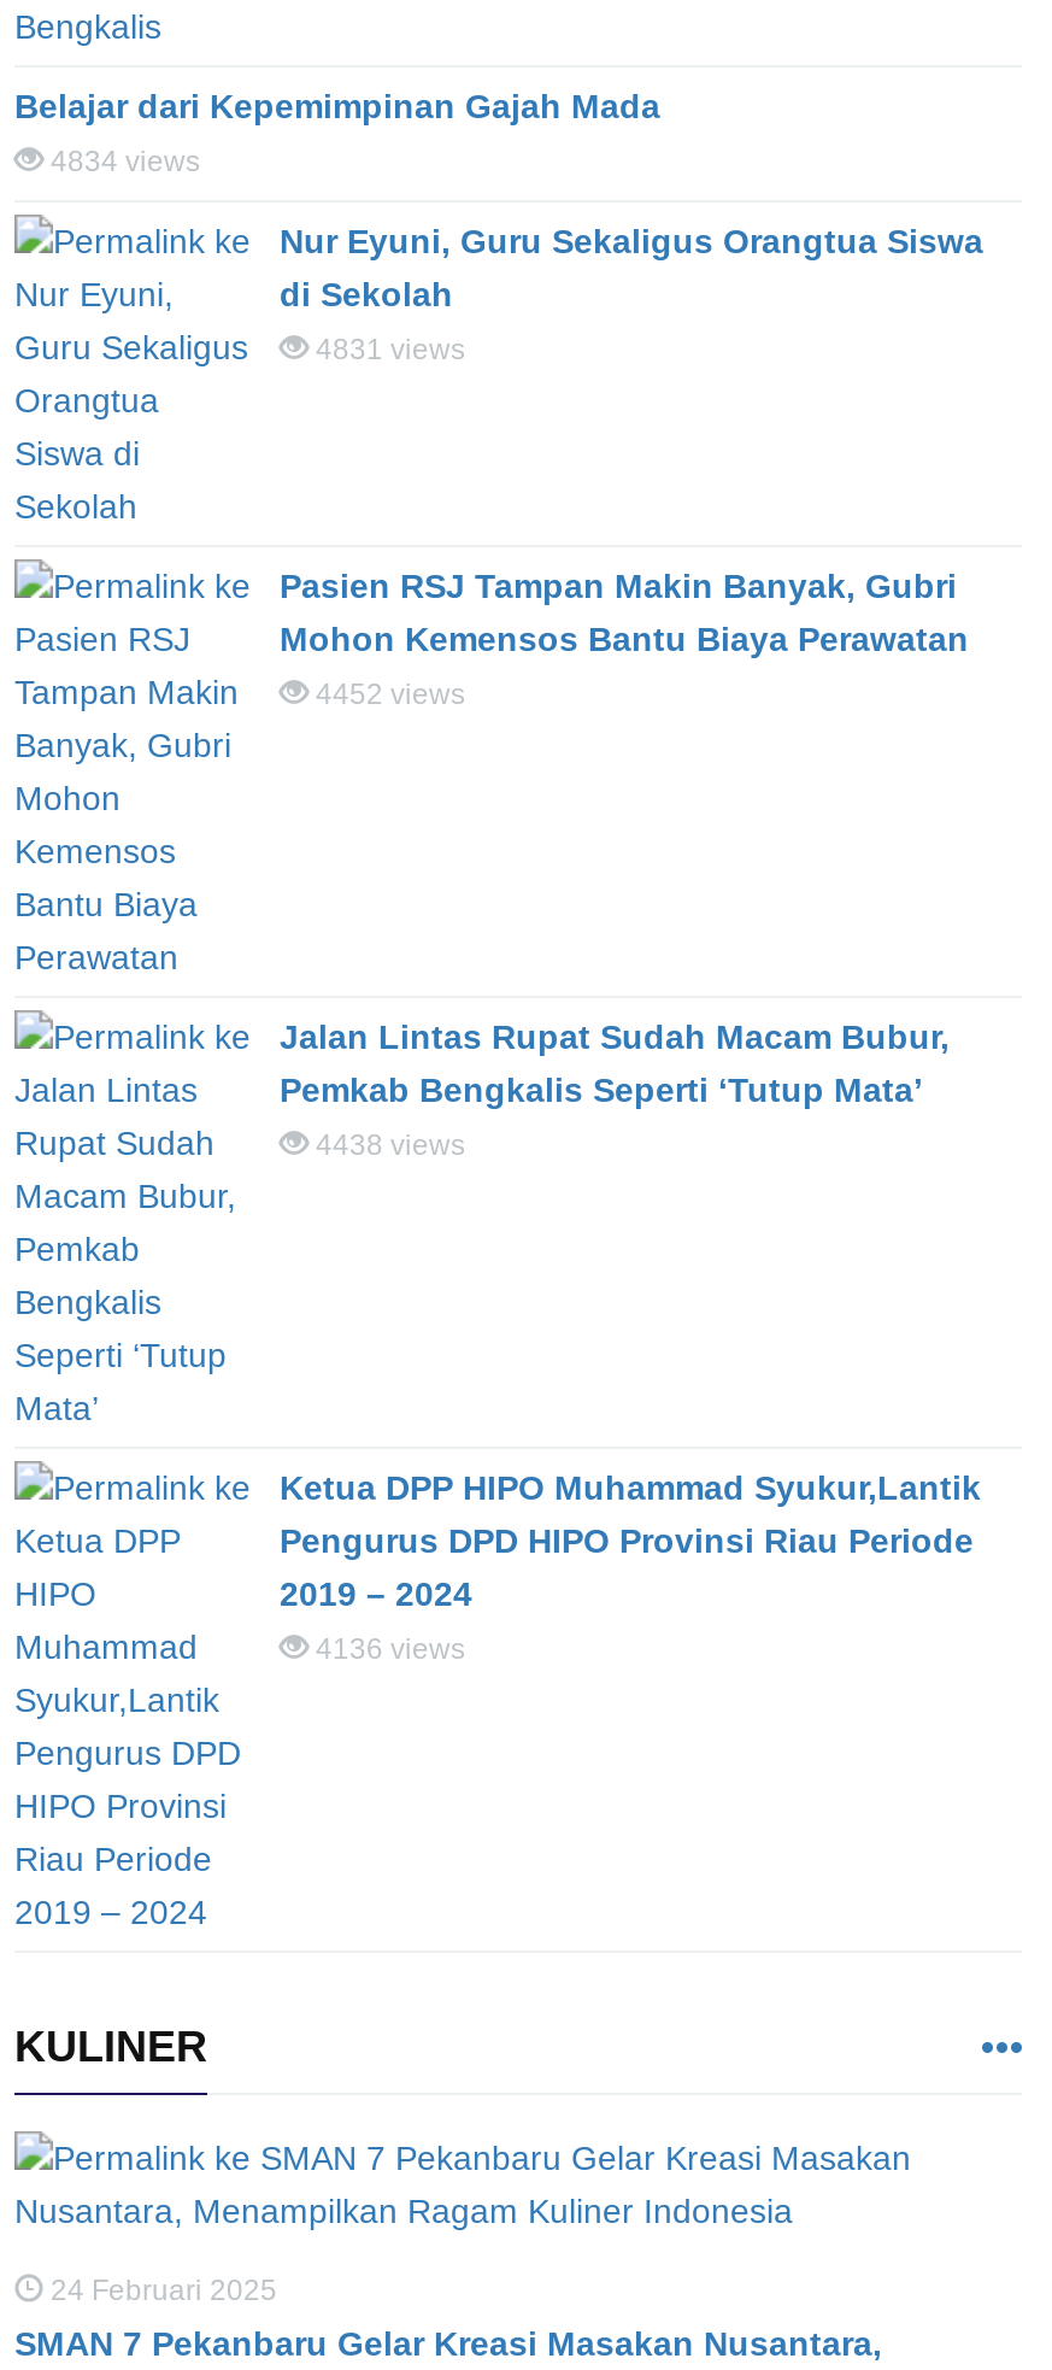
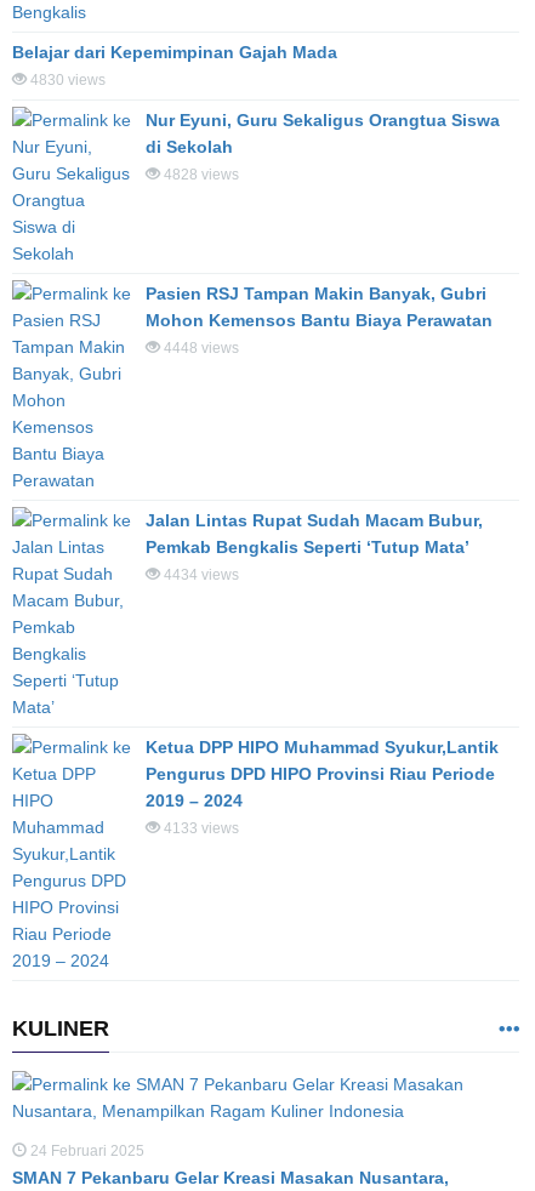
[43,145,200,179] 4834 views -> [27,72,106,89] 4830 views
[308,333,465,367] 4831 views -> [160,167,239,184] 4828 views
[308,678,465,712] 4452 views -> [160,340,239,357] 4448 views
[308,1129,465,1163] 4438 views -> [160,567,239,584] 4434 views
[308,1633,465,1667] 4136 views -> [160,820,239,837] 4133 views

